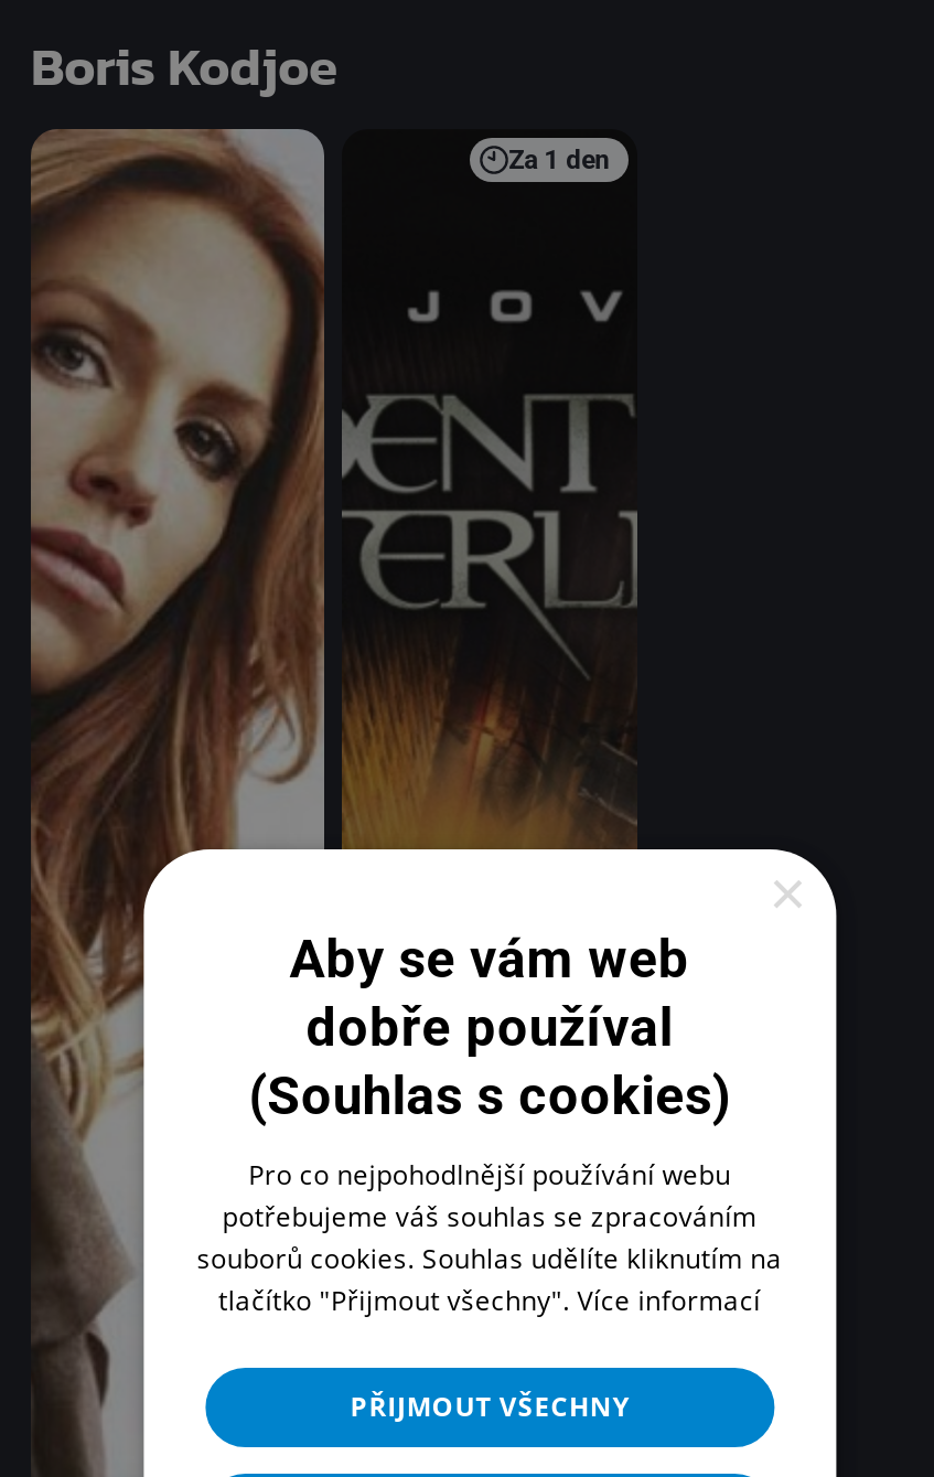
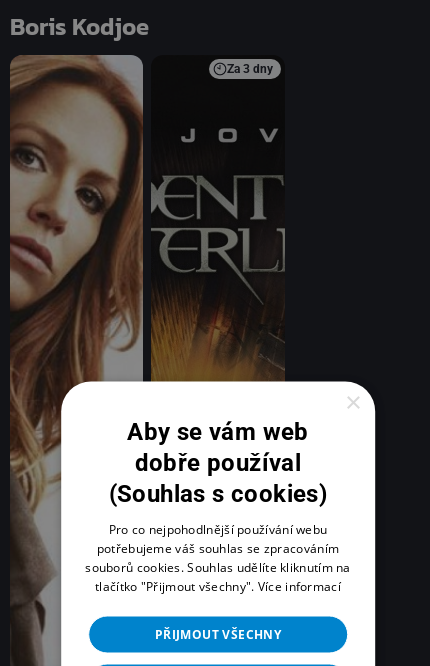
[509,145,610,175] Za 1 den -> [227,62,273,76] Za 3 dny

